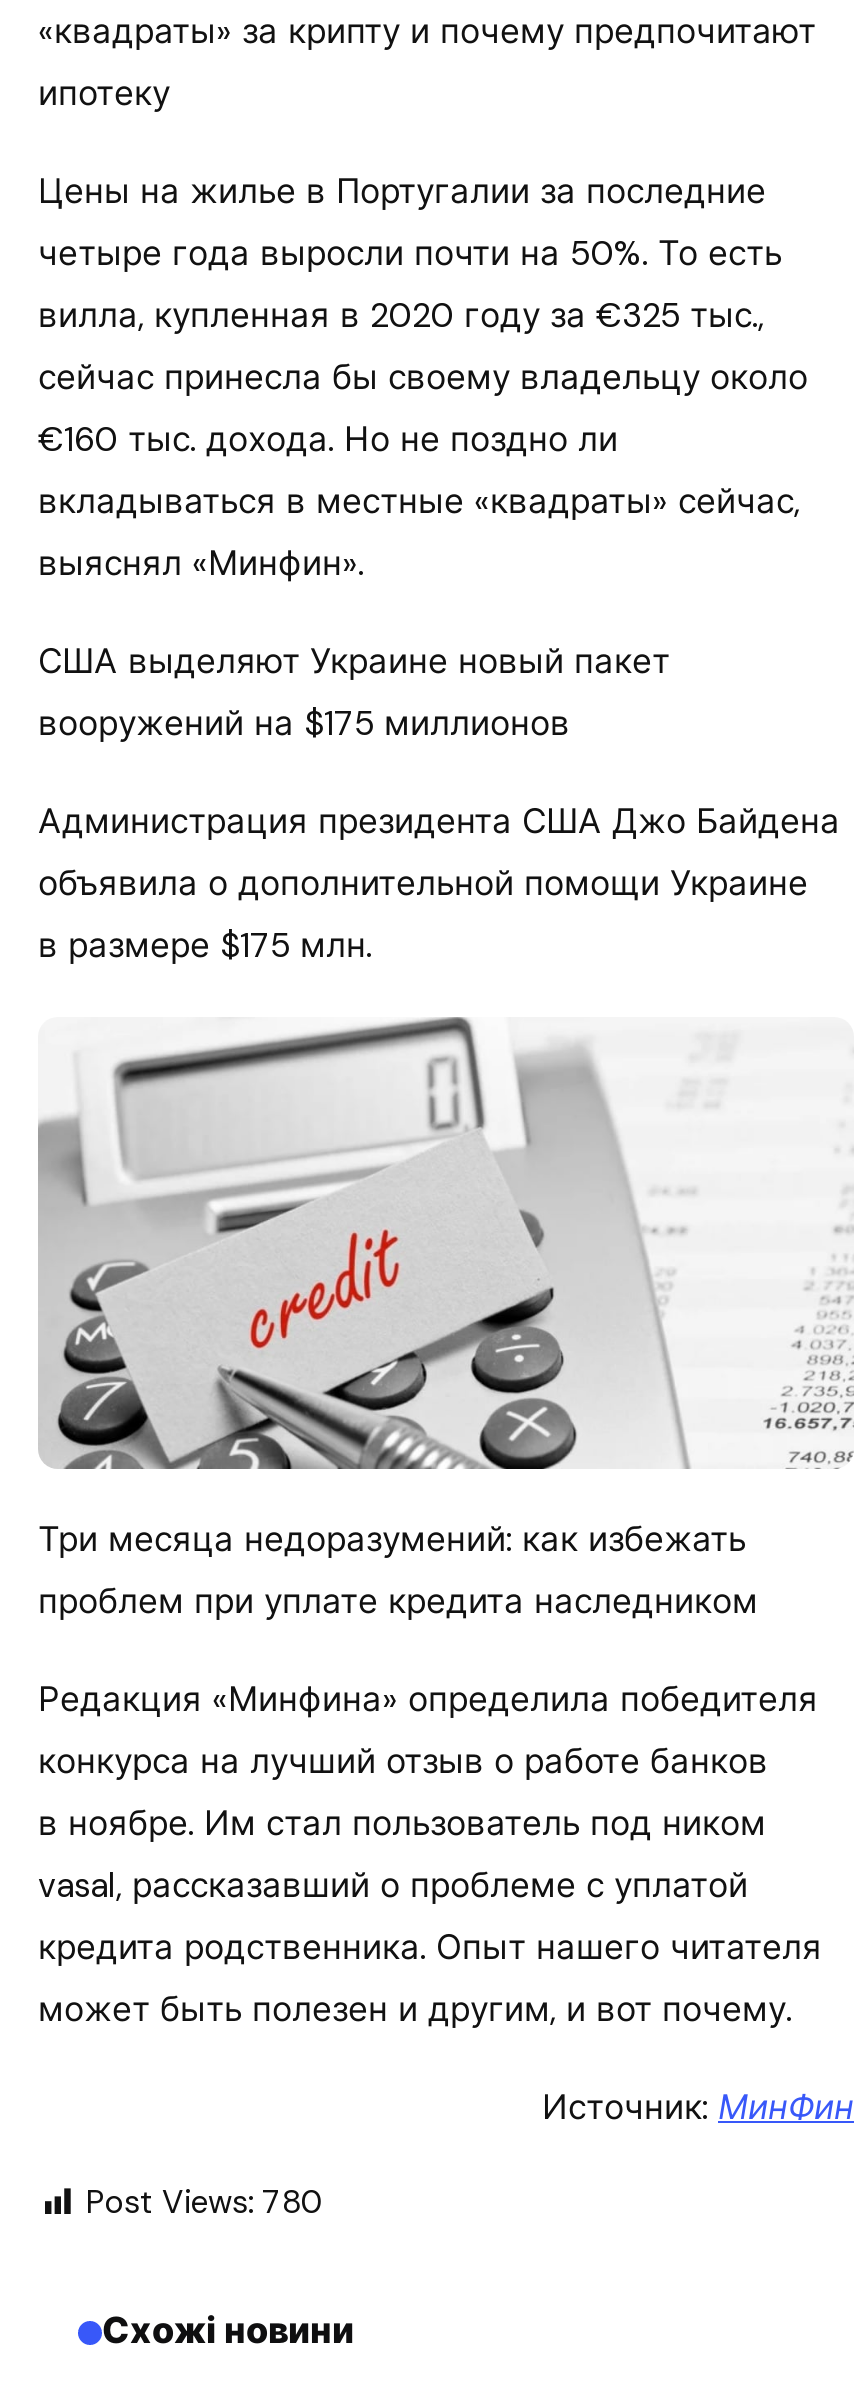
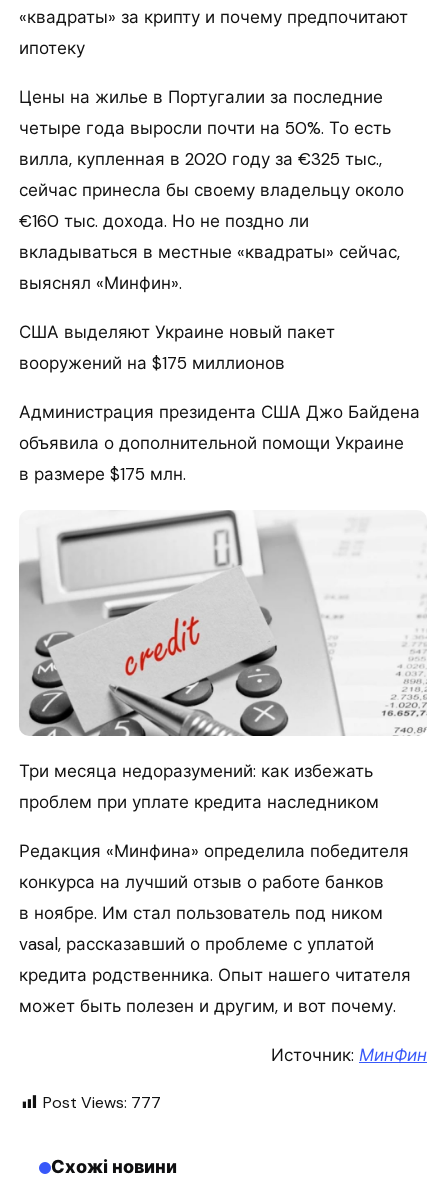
[86,2182,322,2224] Post Views: 780 -> [43,1092,161,1113] Post Views: 777

